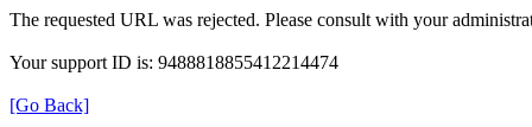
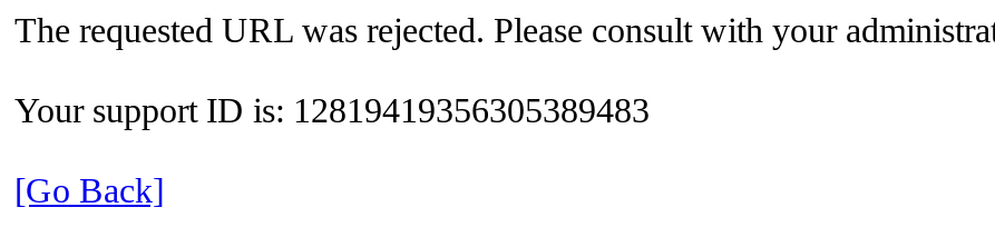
[9,52,338,72] Your support ID is: 9488818855412214474 -> [14,91,650,129] Your support ID is: 12819419356305389483

